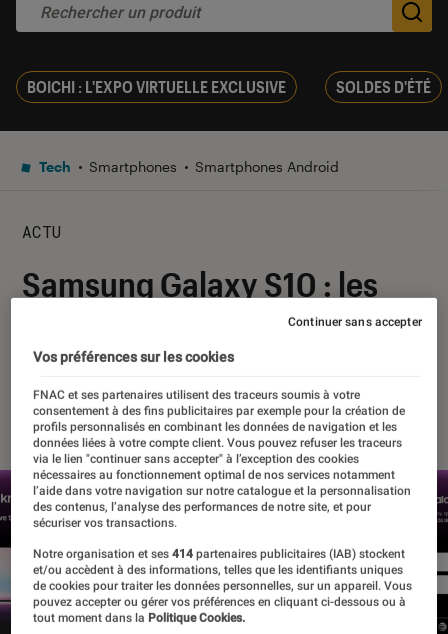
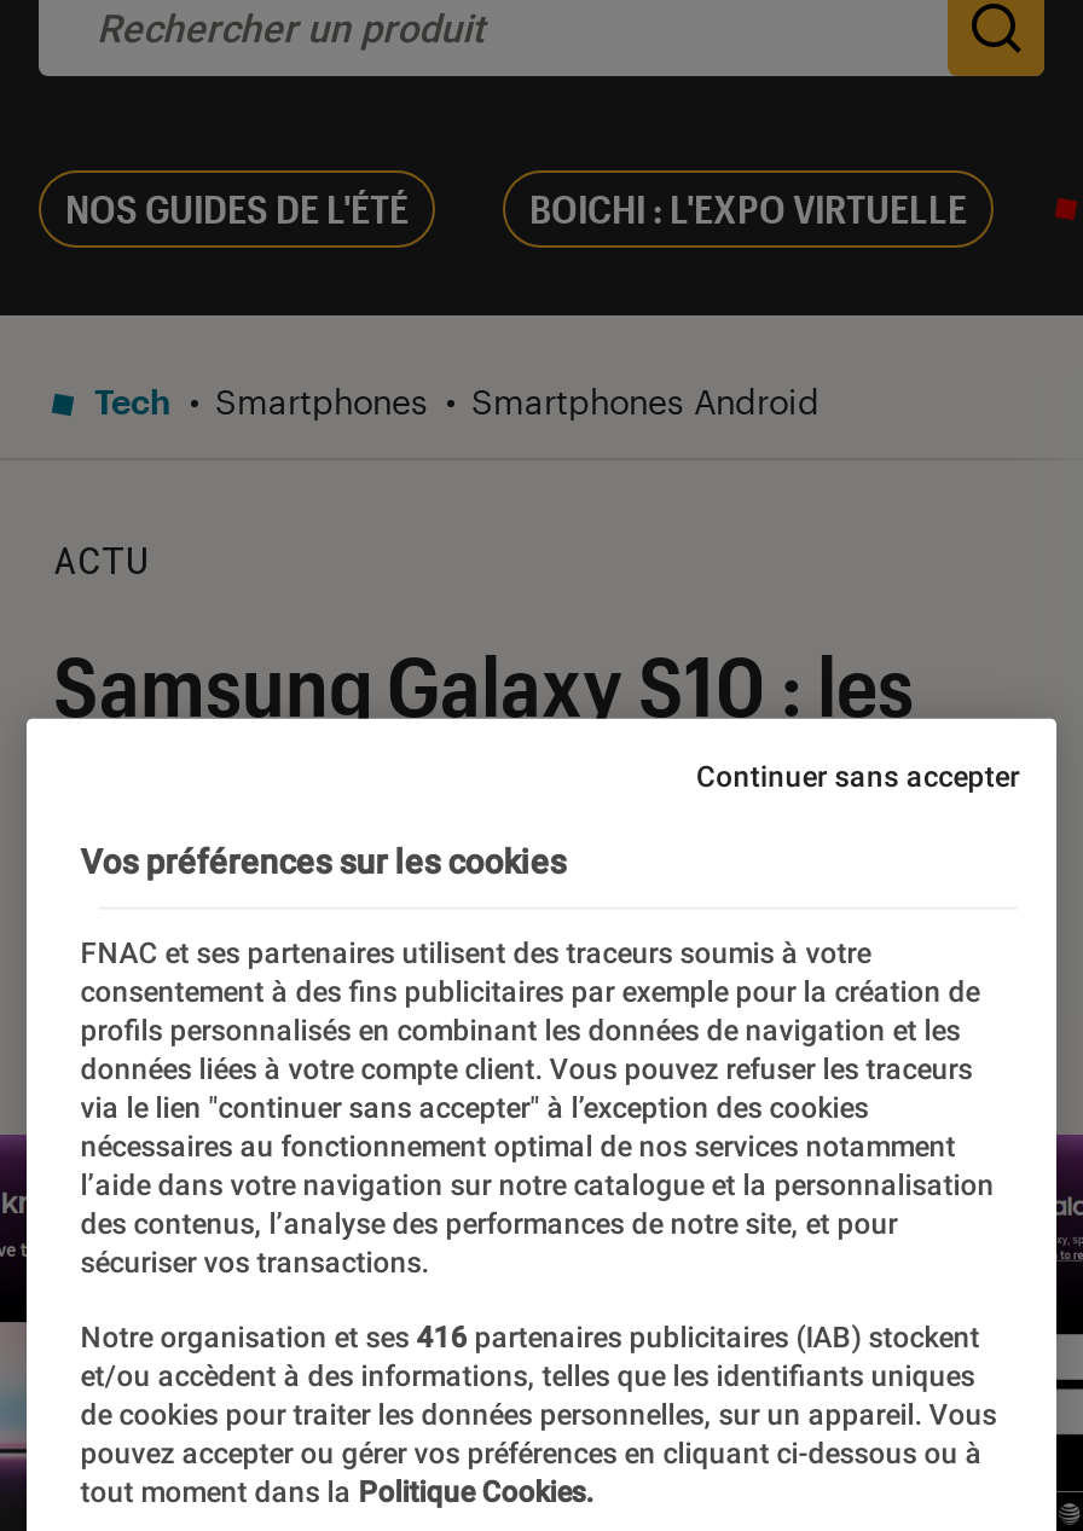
[27,77,431,96] BOICHI : L'EXPO VIRTUELLE EXCLUSIVE | SOLDES D'ÉTÉ -> [65,185,967,231] NOS GUIDES DE L'ÉTÉ | BOICHI : L'EXPO VIRTUELLE
[33,547,405,561] Notre organisation et ses 414 partenaires publicitaires (IAB) stockent -> [80,1321,980,1355] Notre organisation et ses 416 partenaires publicitaires (IAB) stockent

